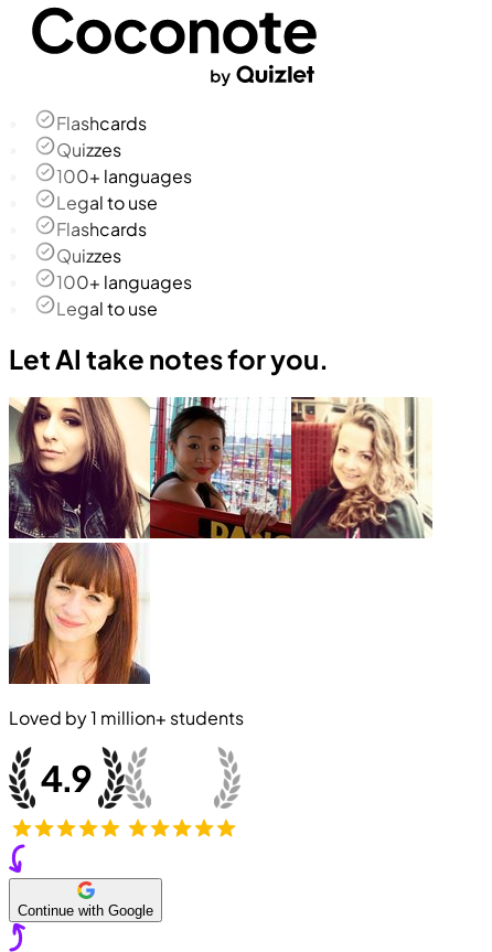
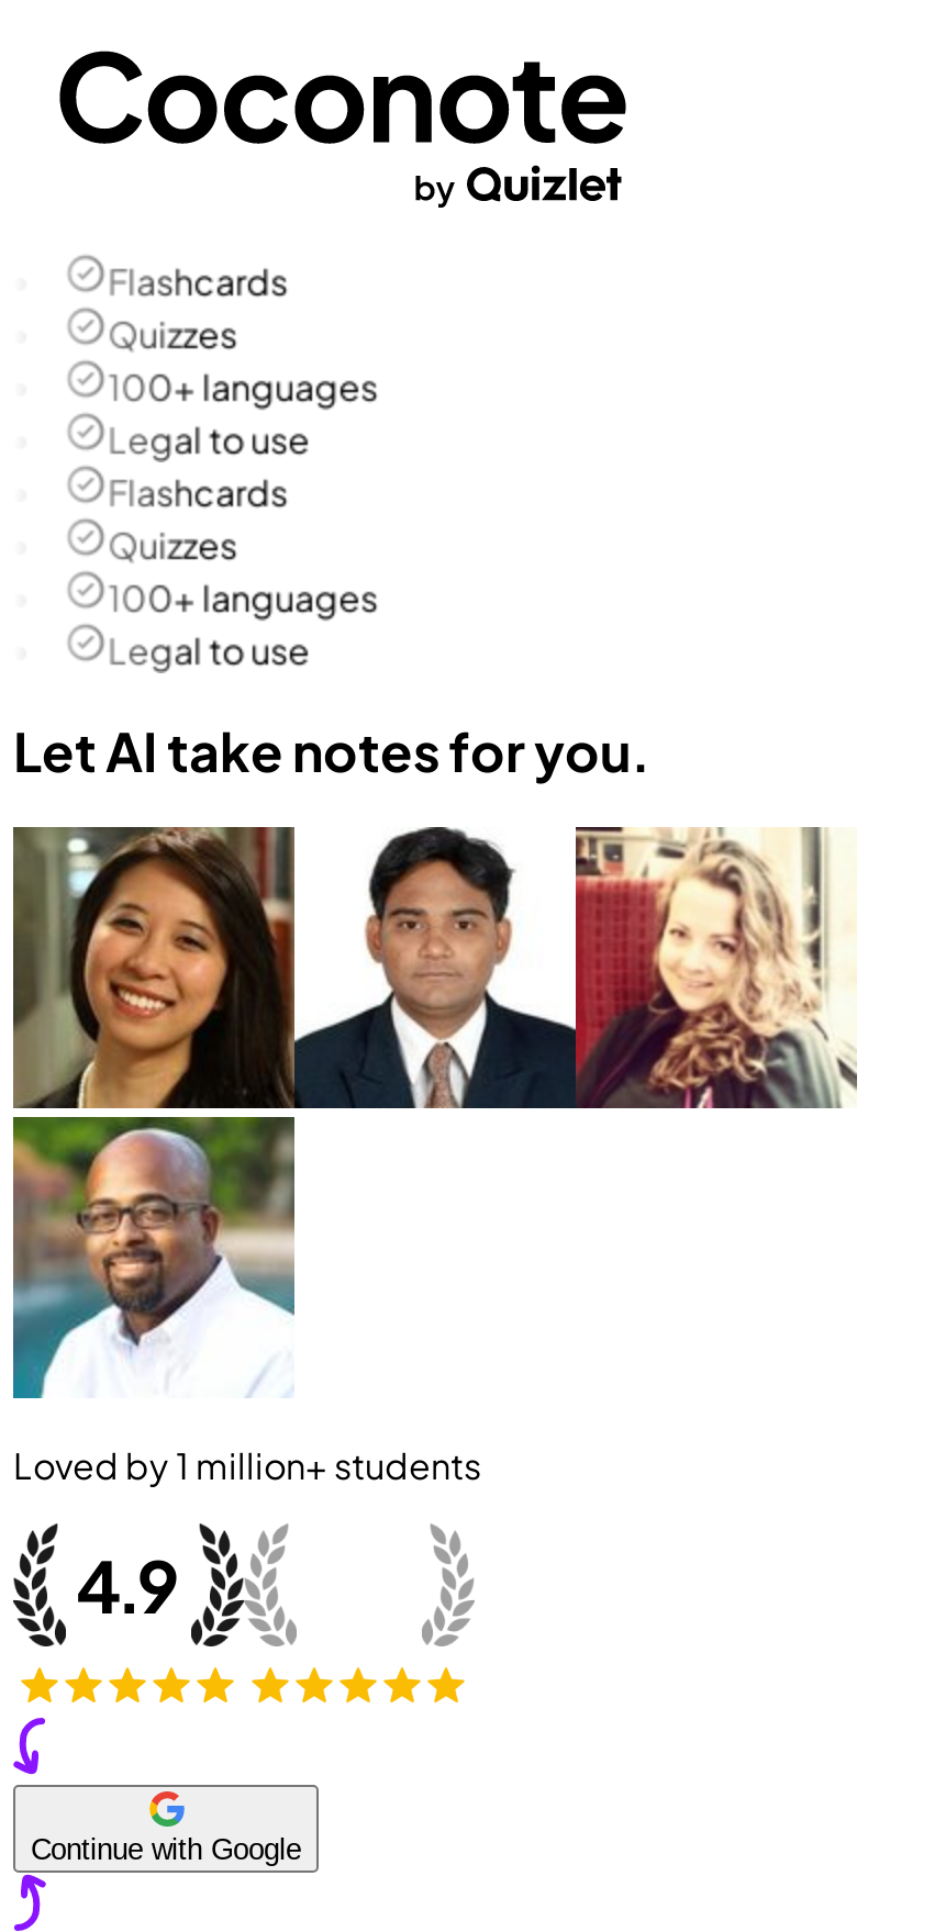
[8,396,292,685] [image] -> [11,825,578,1400] [image]

